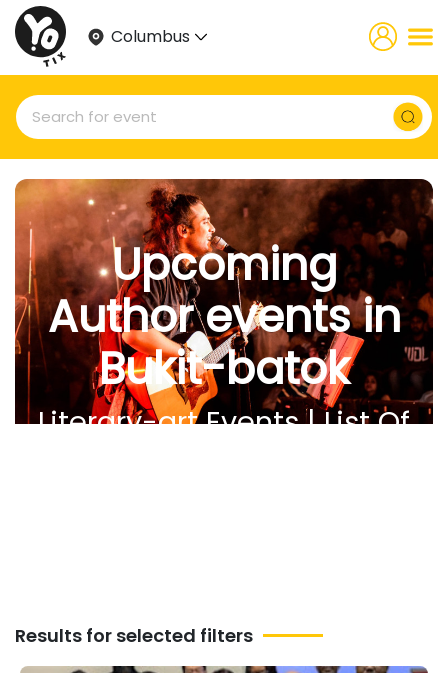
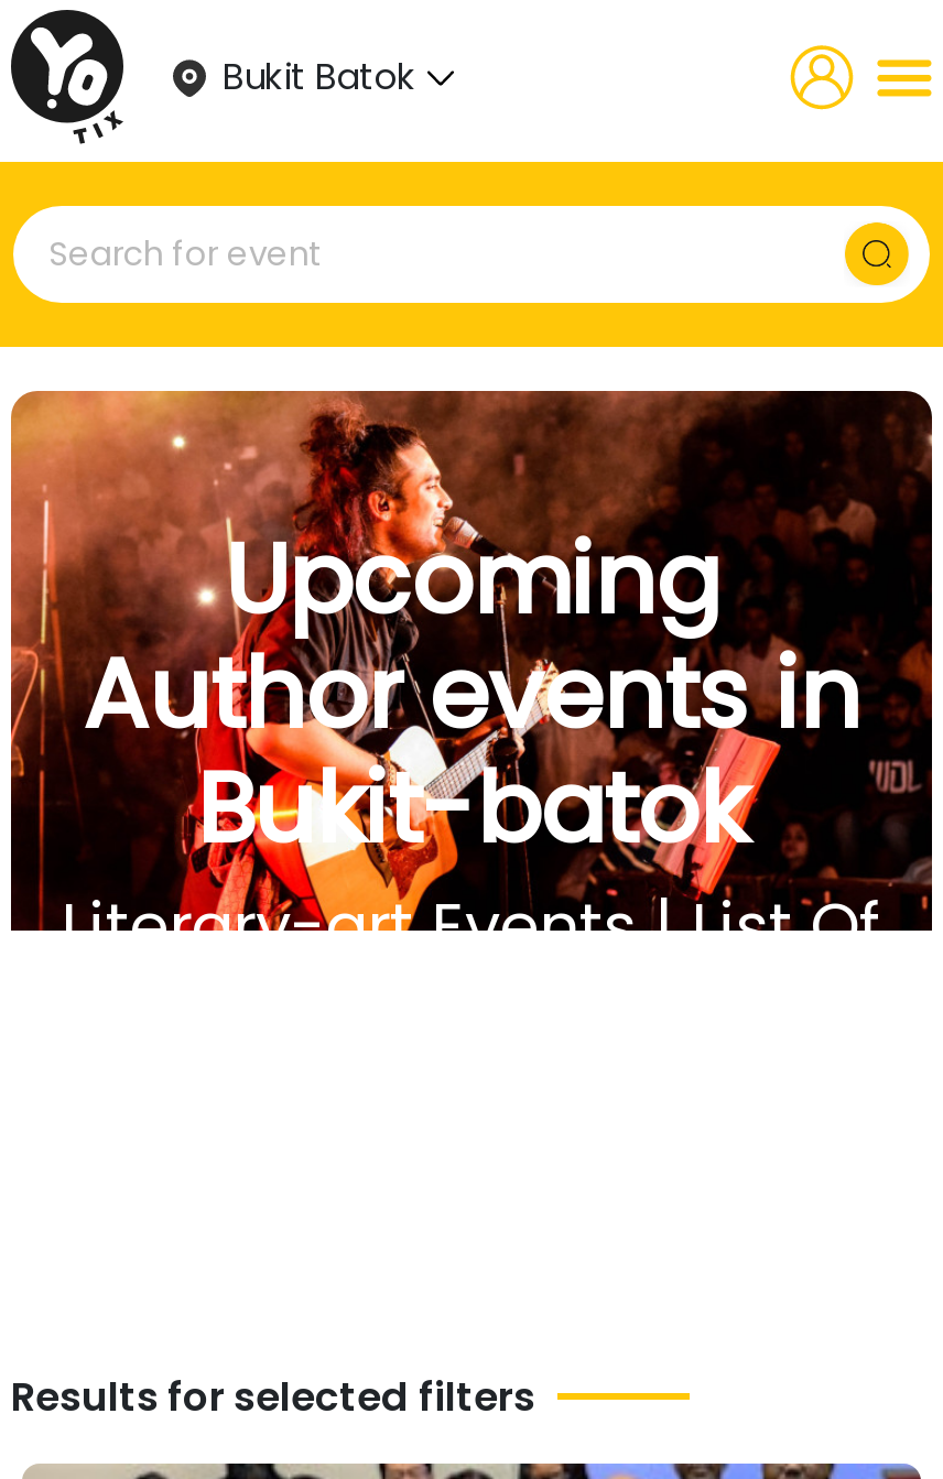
[111,24,190,47] Columbus -> [223,51,416,101] Bukit Batok

